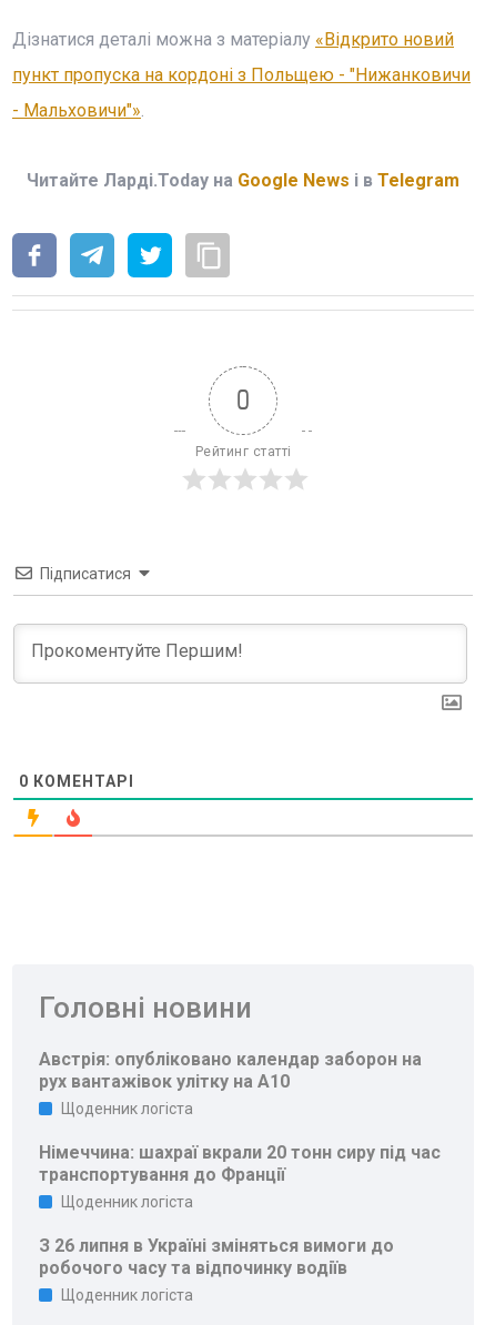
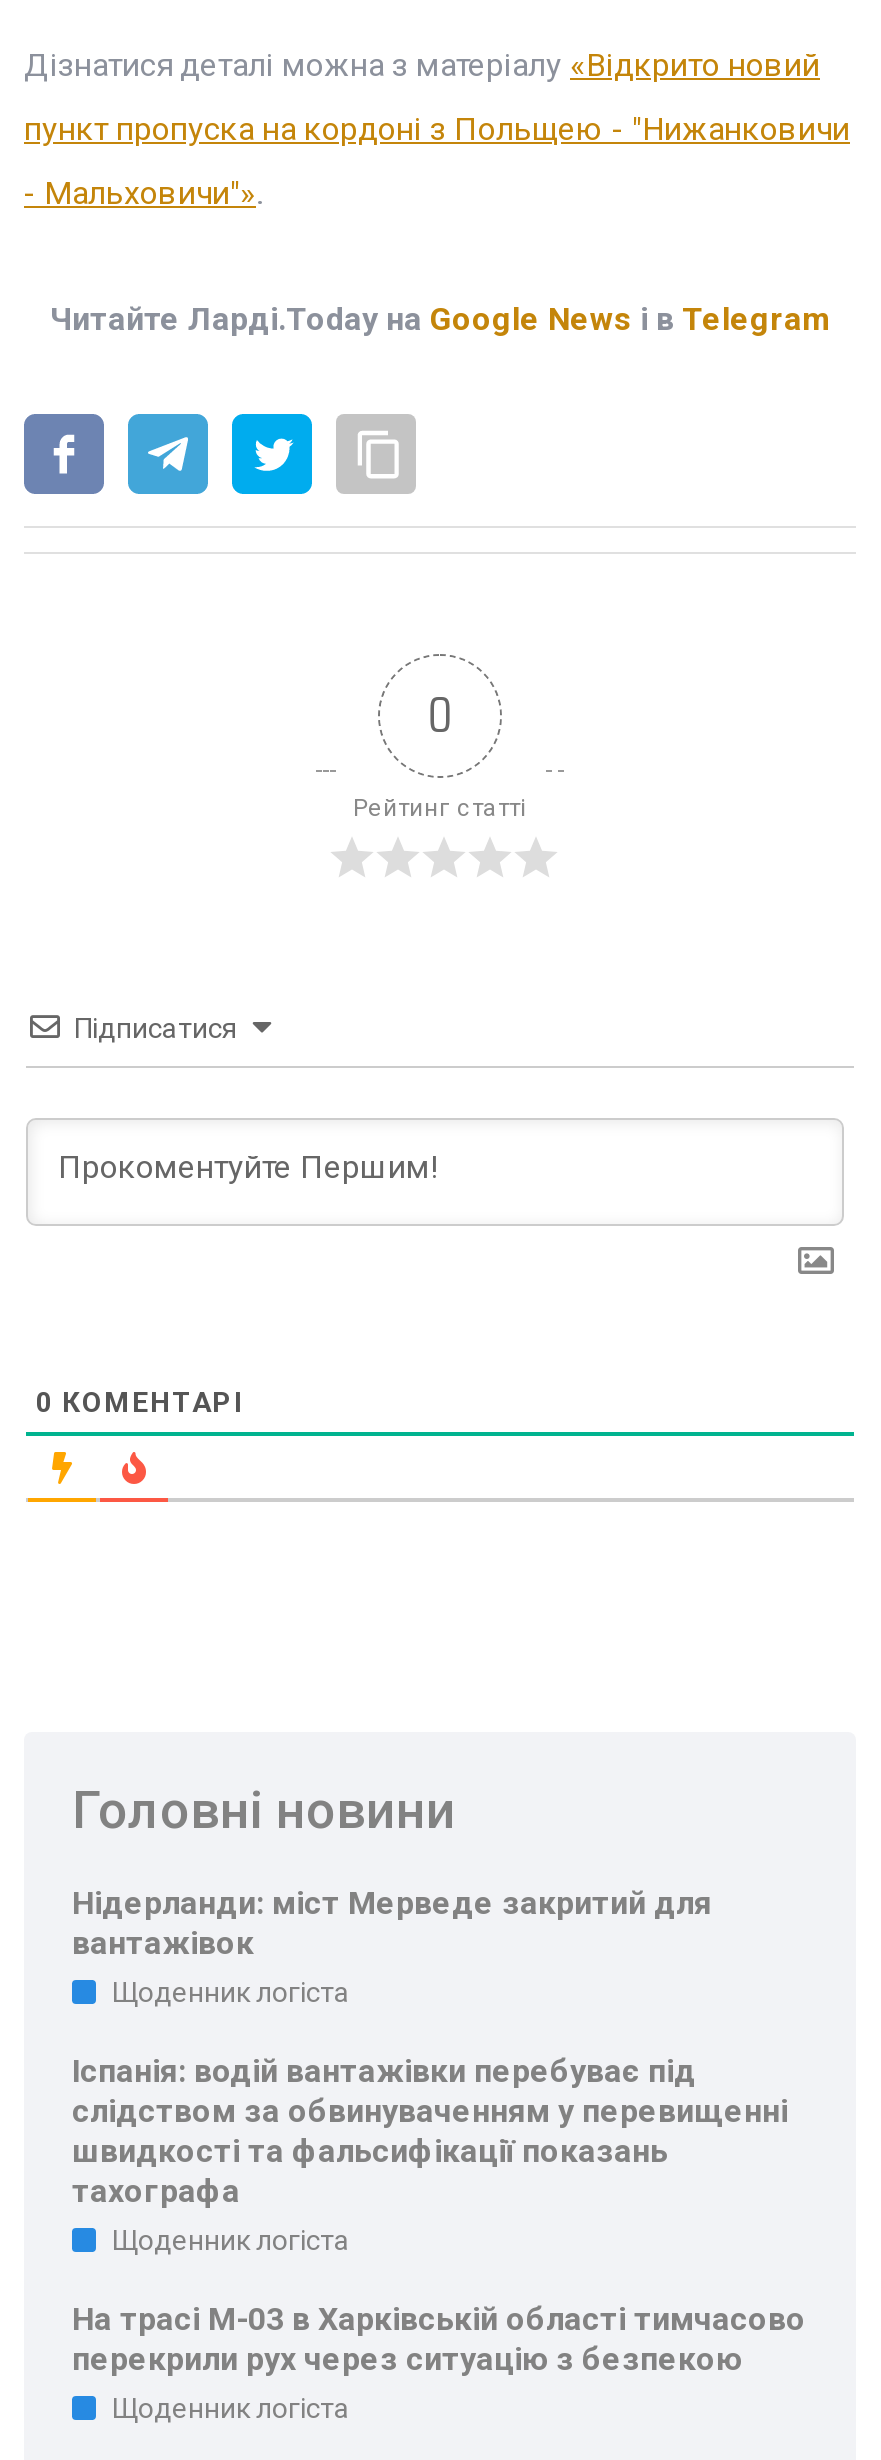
[39,1049,422,1092] Австрія: опубліковано календар заборон на | рух вантажівок улітку на A10 -> [72,1884,712,1962] Нідерланди: міст Мерведе закритий для | вантажівок
[39,1142,441,1185] Німеччина: шахраї вкрали 20 тонн сиру під час | транспортування до Франції -> [72,2052,788,2210] Іспанія: водій вантажівки перебуває під | слідством за обвинуваченням у перевищенні | швидкості та фальсифікації показань | тахографа
[39,1235,394,1278] З 26 липня в Україні зміняться вимоги до | робочого часу та відпочинку водіїв -> [72,2300,806,2378] На трасі М-03 в Харківській області тимчасово | перекрили рух через ситуацію з безпекою

